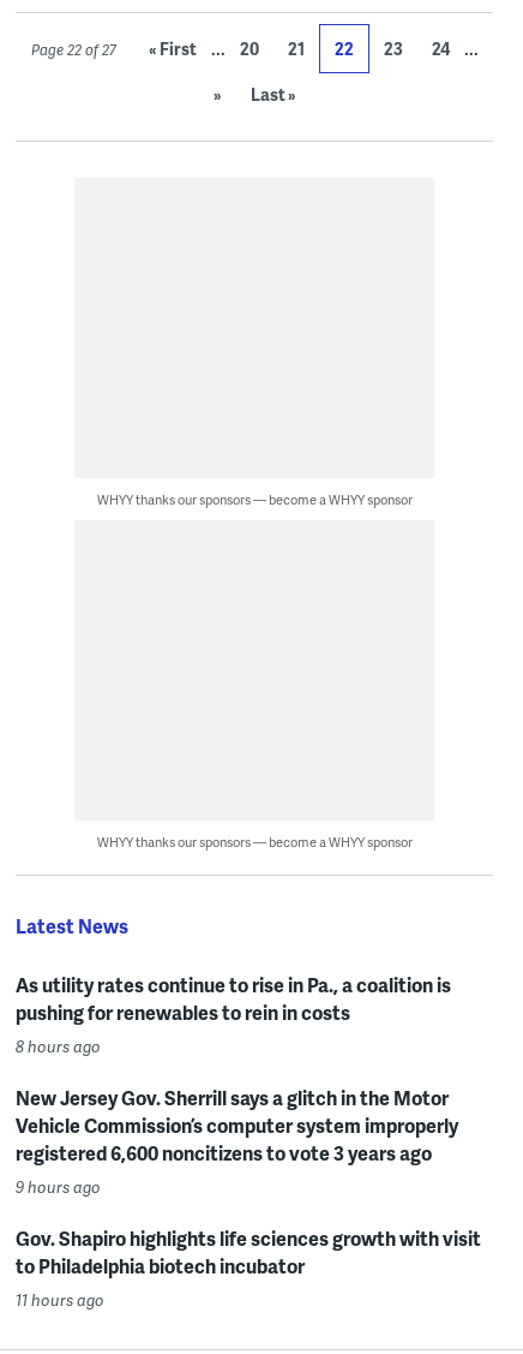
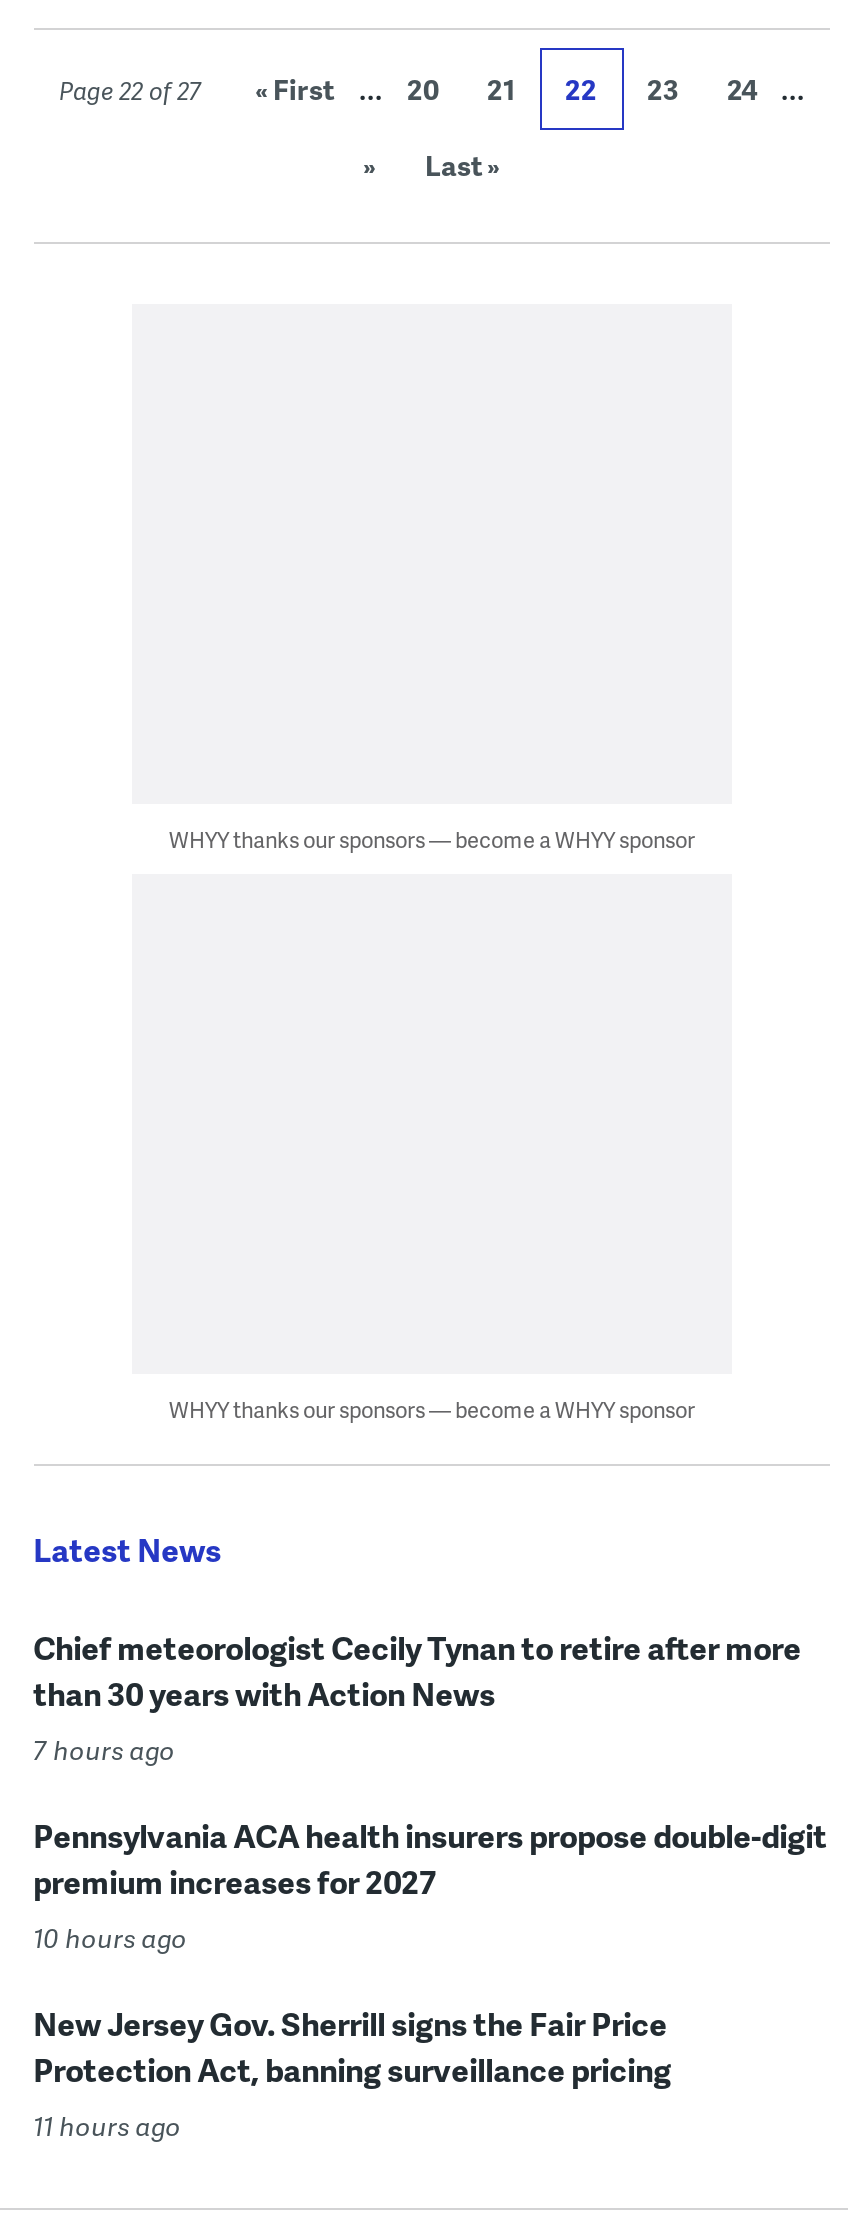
[15,971,451,1057] As utility rates continue to rise in Pa., a coalition is | pushing for renewables to rein in costs | 8 hours ago -> [33,1624,801,1768] Chief meteorologist Cecily Tynan to retire after more | than 30 years with Action News | 7 hours ago
[15,1084,458,1198] New Jersey Gov. Sherrill says a glitch in the Motor | Vehicle Commission’s computer system improperly | registered 6,600 noncitizens to vote 3 years ago | 9 hours ago -> [33,1812,827,1956] Pennsylvania ACA health insurers propose double-digit | premium increases for 2027 | 10 hours ago
[15,1224,481,1280] Gov. Shapiro highlights life sciences growth with visit | to Philadelphia biotech incubator -> [33,2000,671,2092] New Jersey Gov. Sherrill signs the Fair Price | Protection Act, banning surveillance pricing

